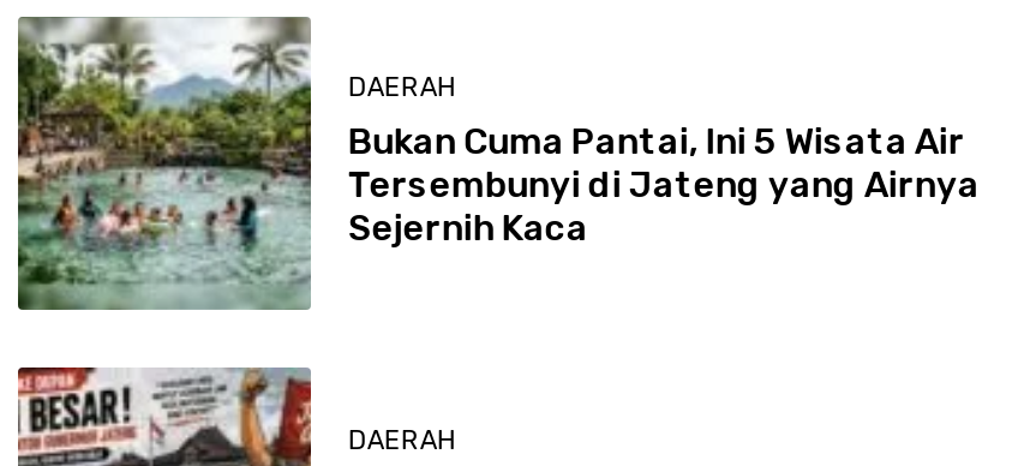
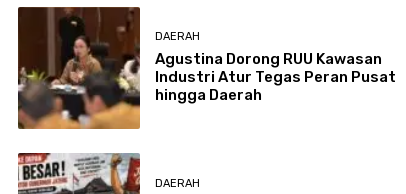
[16,14,979,312] [image] | Bukan Cuma Pantai, Ini 5 Wisata Air | Tersembunyi di Jateng yang Airnya | Sejernih Kaca -> [17,6,396,130] [image] | Agustina Dorong RUU Kawasan | Industri Atur Tegas Peran Pusat | hingga Daerah

